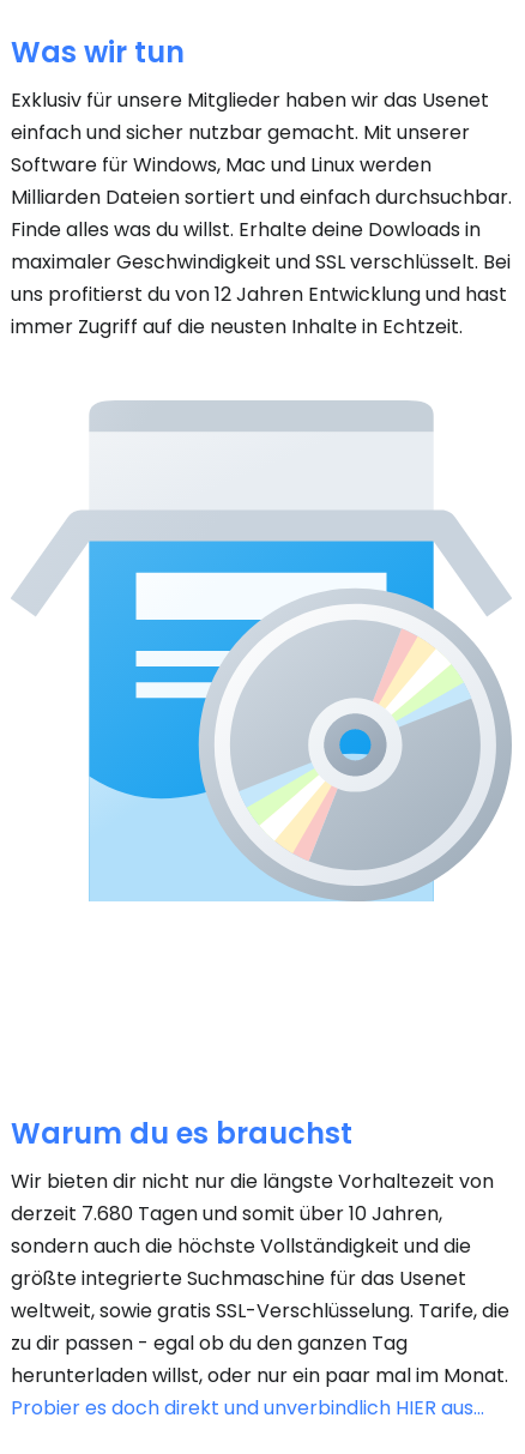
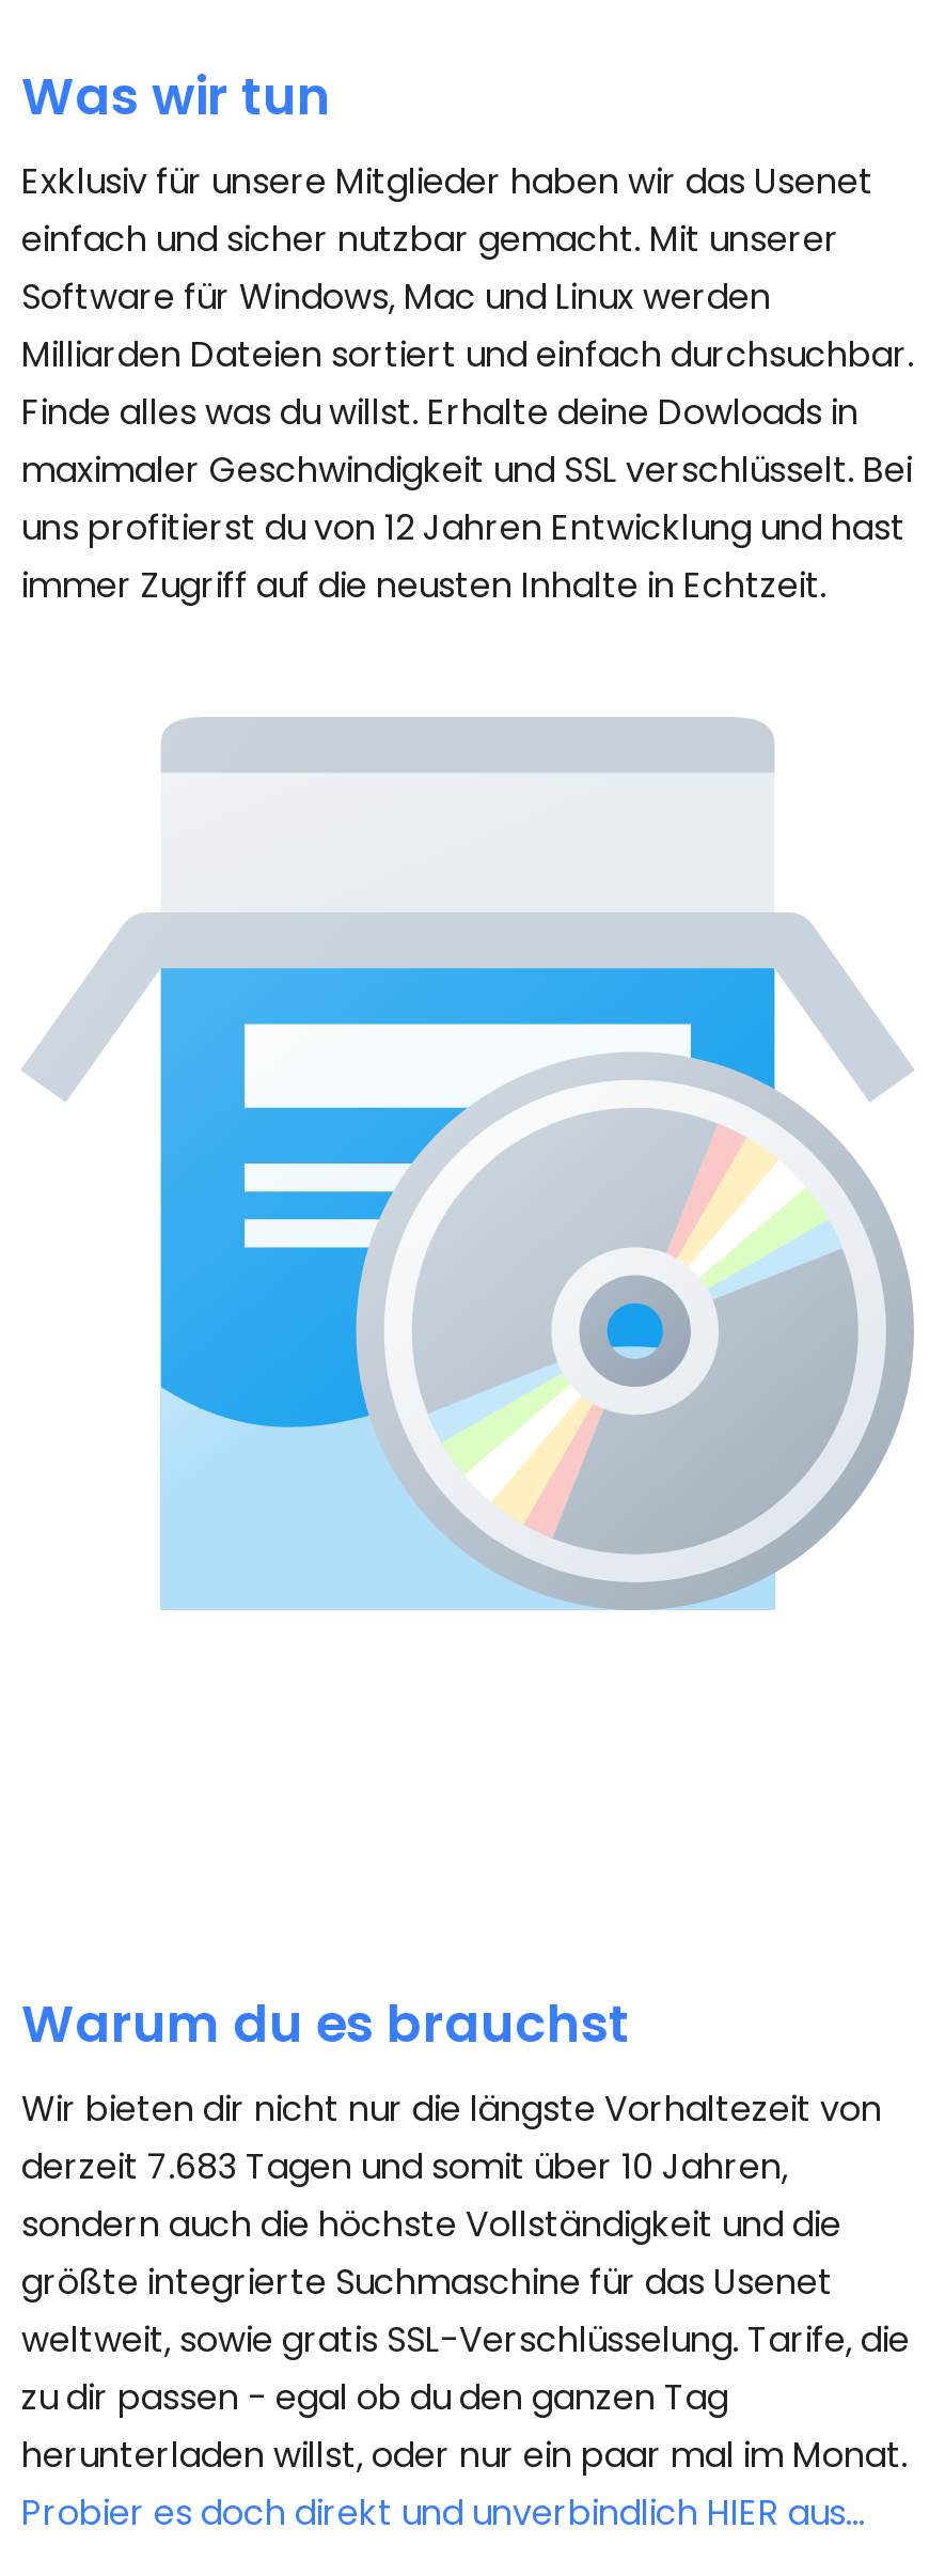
[11,1200,442,1227] derzeit 7.680 Tagen und somit über 10 Jahren, -> [21,2142,788,2191] derzeit 7.683 Tagen und somit über 10 Jahren,

